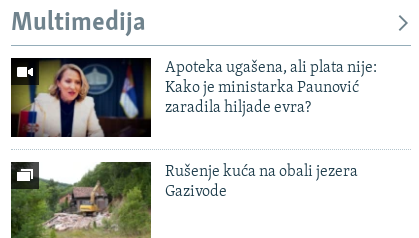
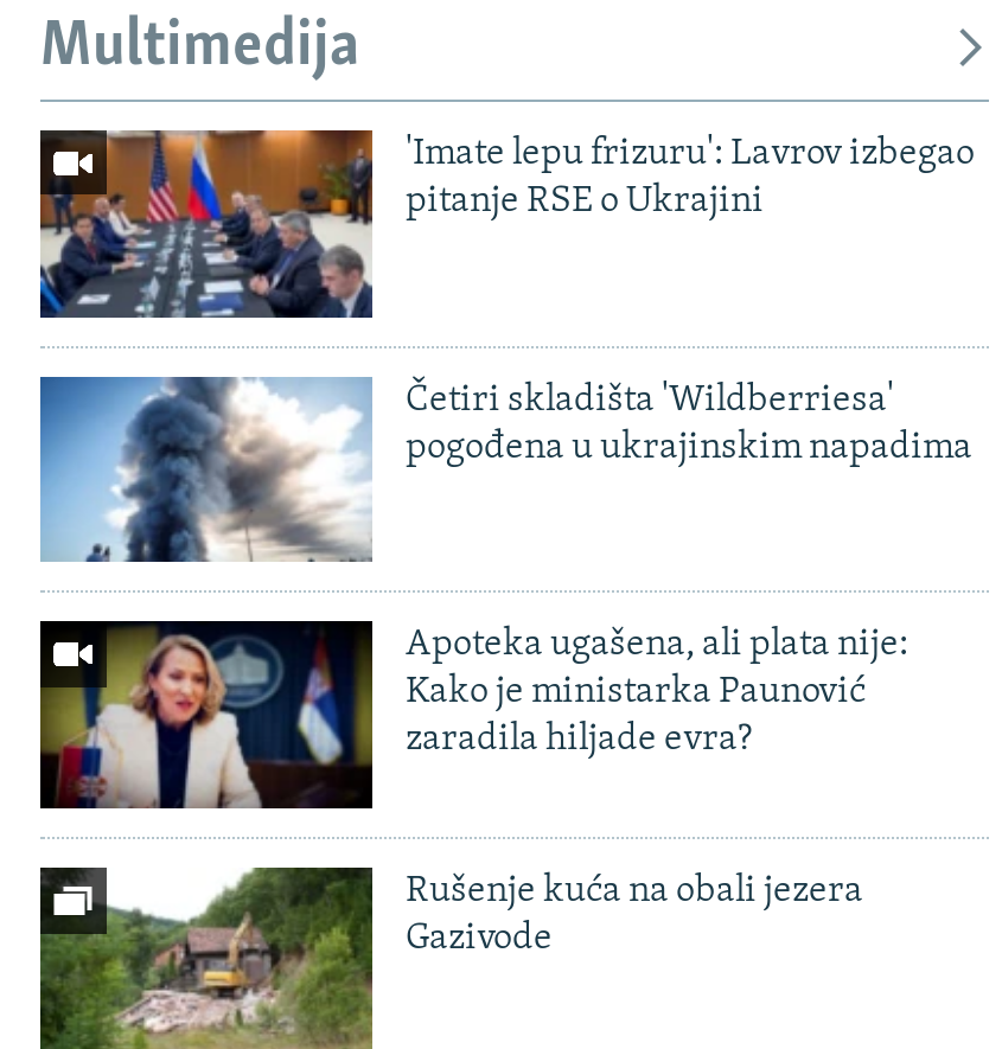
none -> [38,128,975,320] [image] | 'Imate lepu frizuru': Lavrov izbegao | pitanje RSE o Ukrajini
none -> [38,375,972,564] [image] | Četiri skladišta 'Wildberriesa' | pogođena u ukrajinskim napadima

